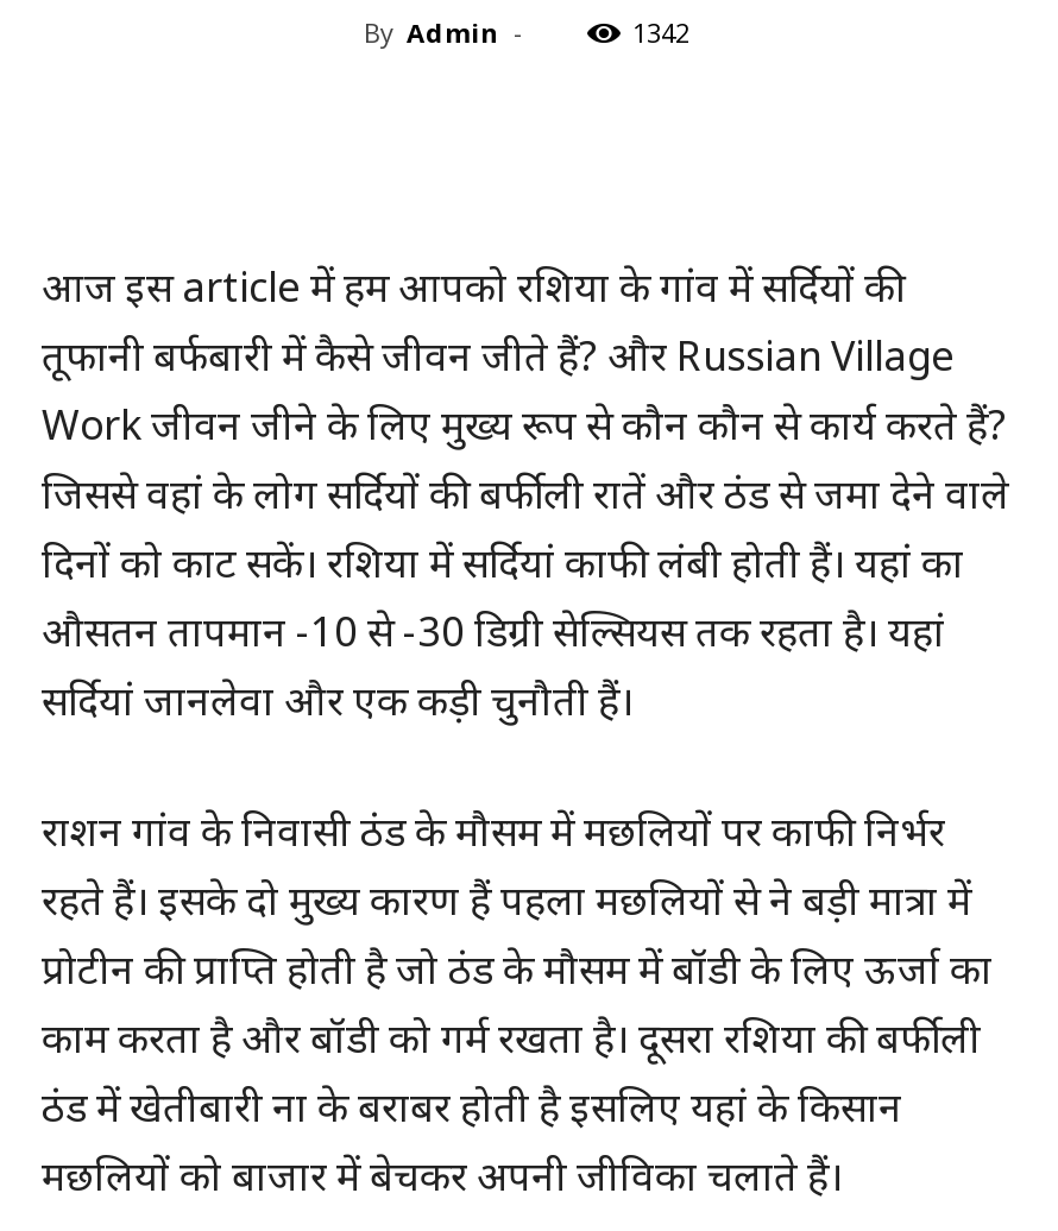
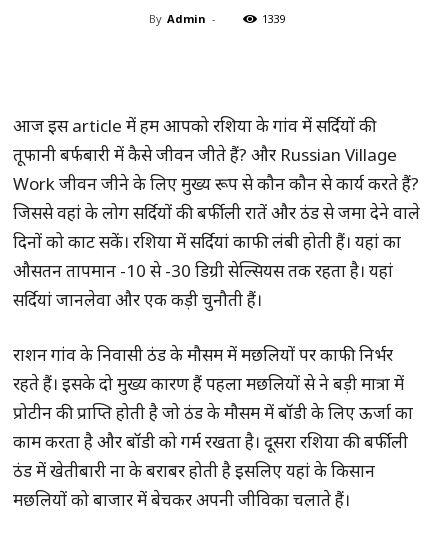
[632,14,689,50] 1342 -> [261,11,285,26] 1339

